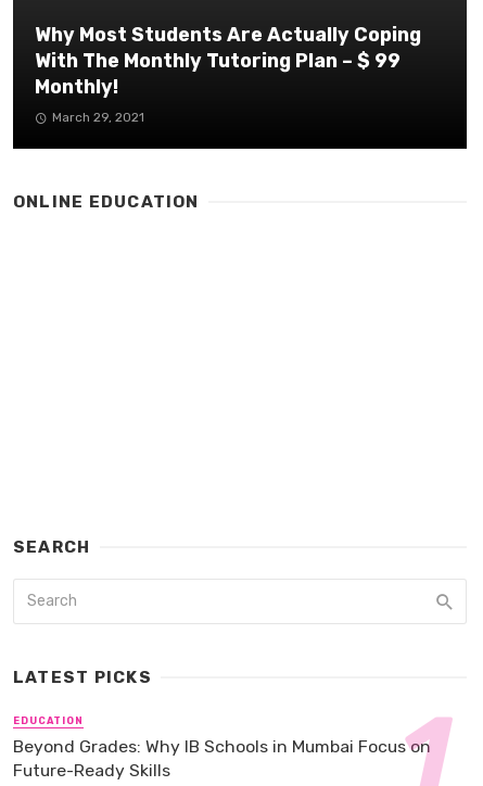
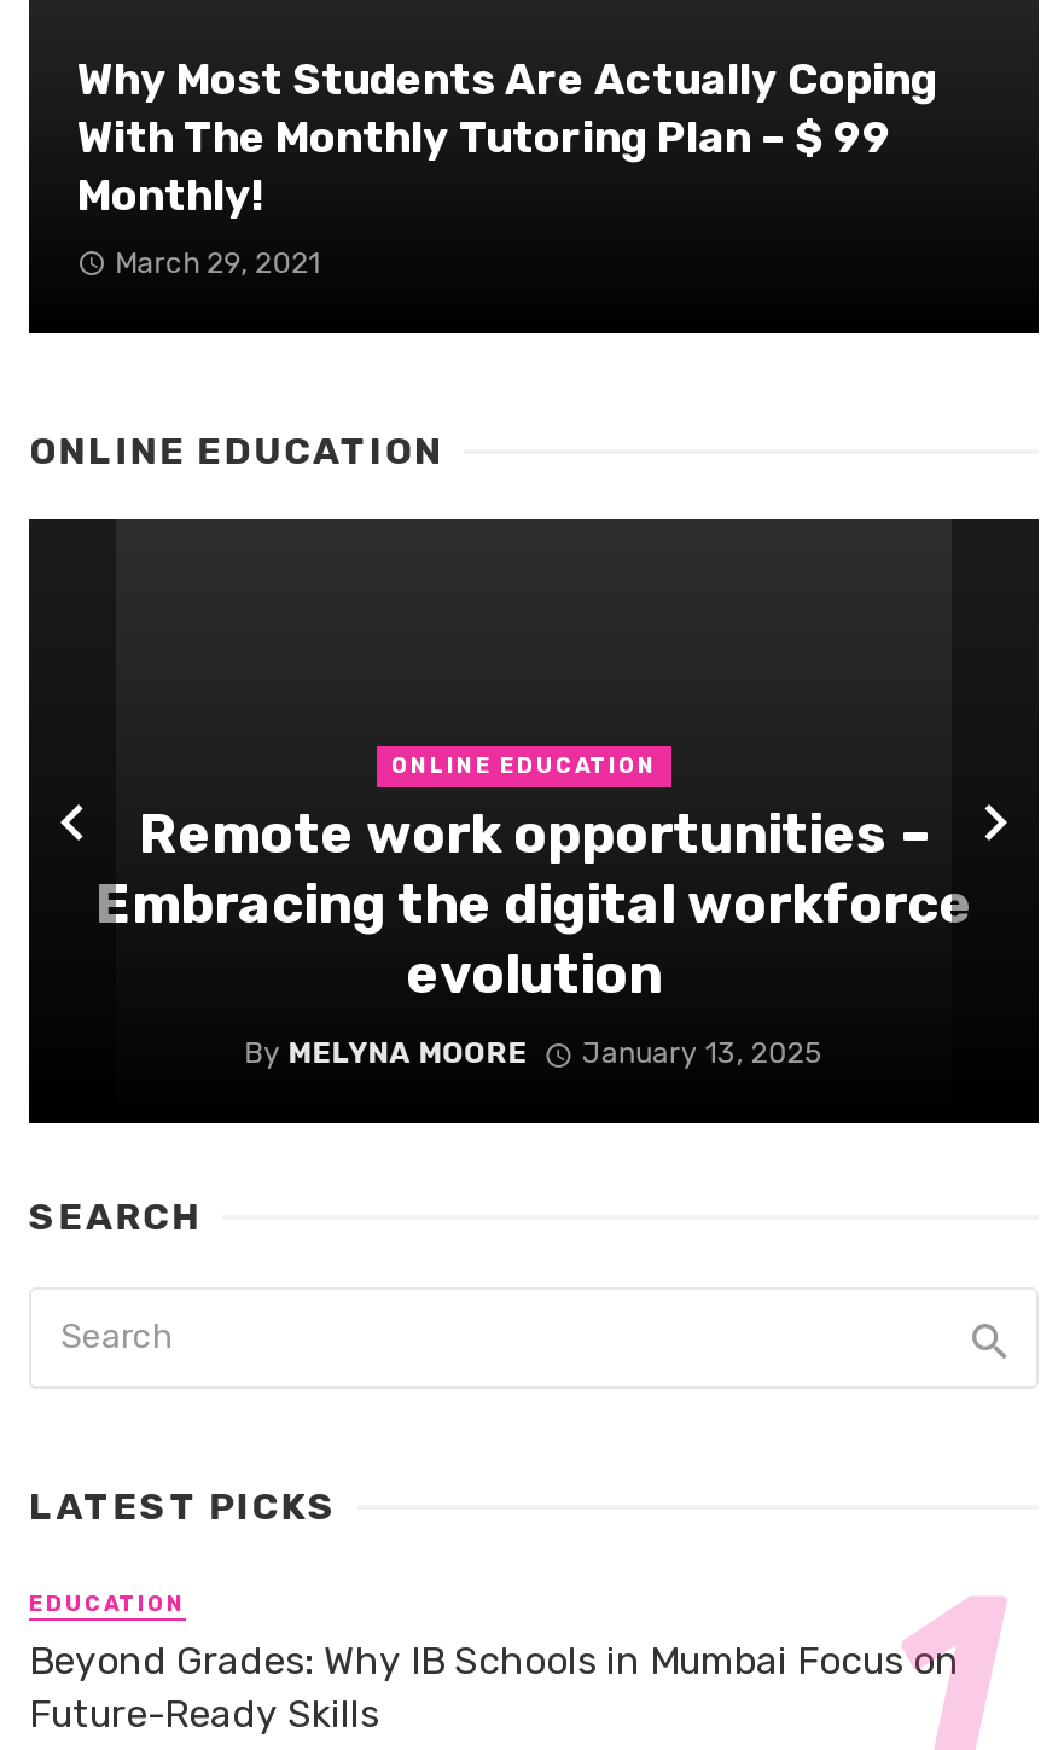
none -> [27,516,1041,1127] [image] | ONLINE EDUCATION | Remote work opportunities – | Embracing the digital workforce | evolution | By MELYNA MOORE | January 13, 2025

